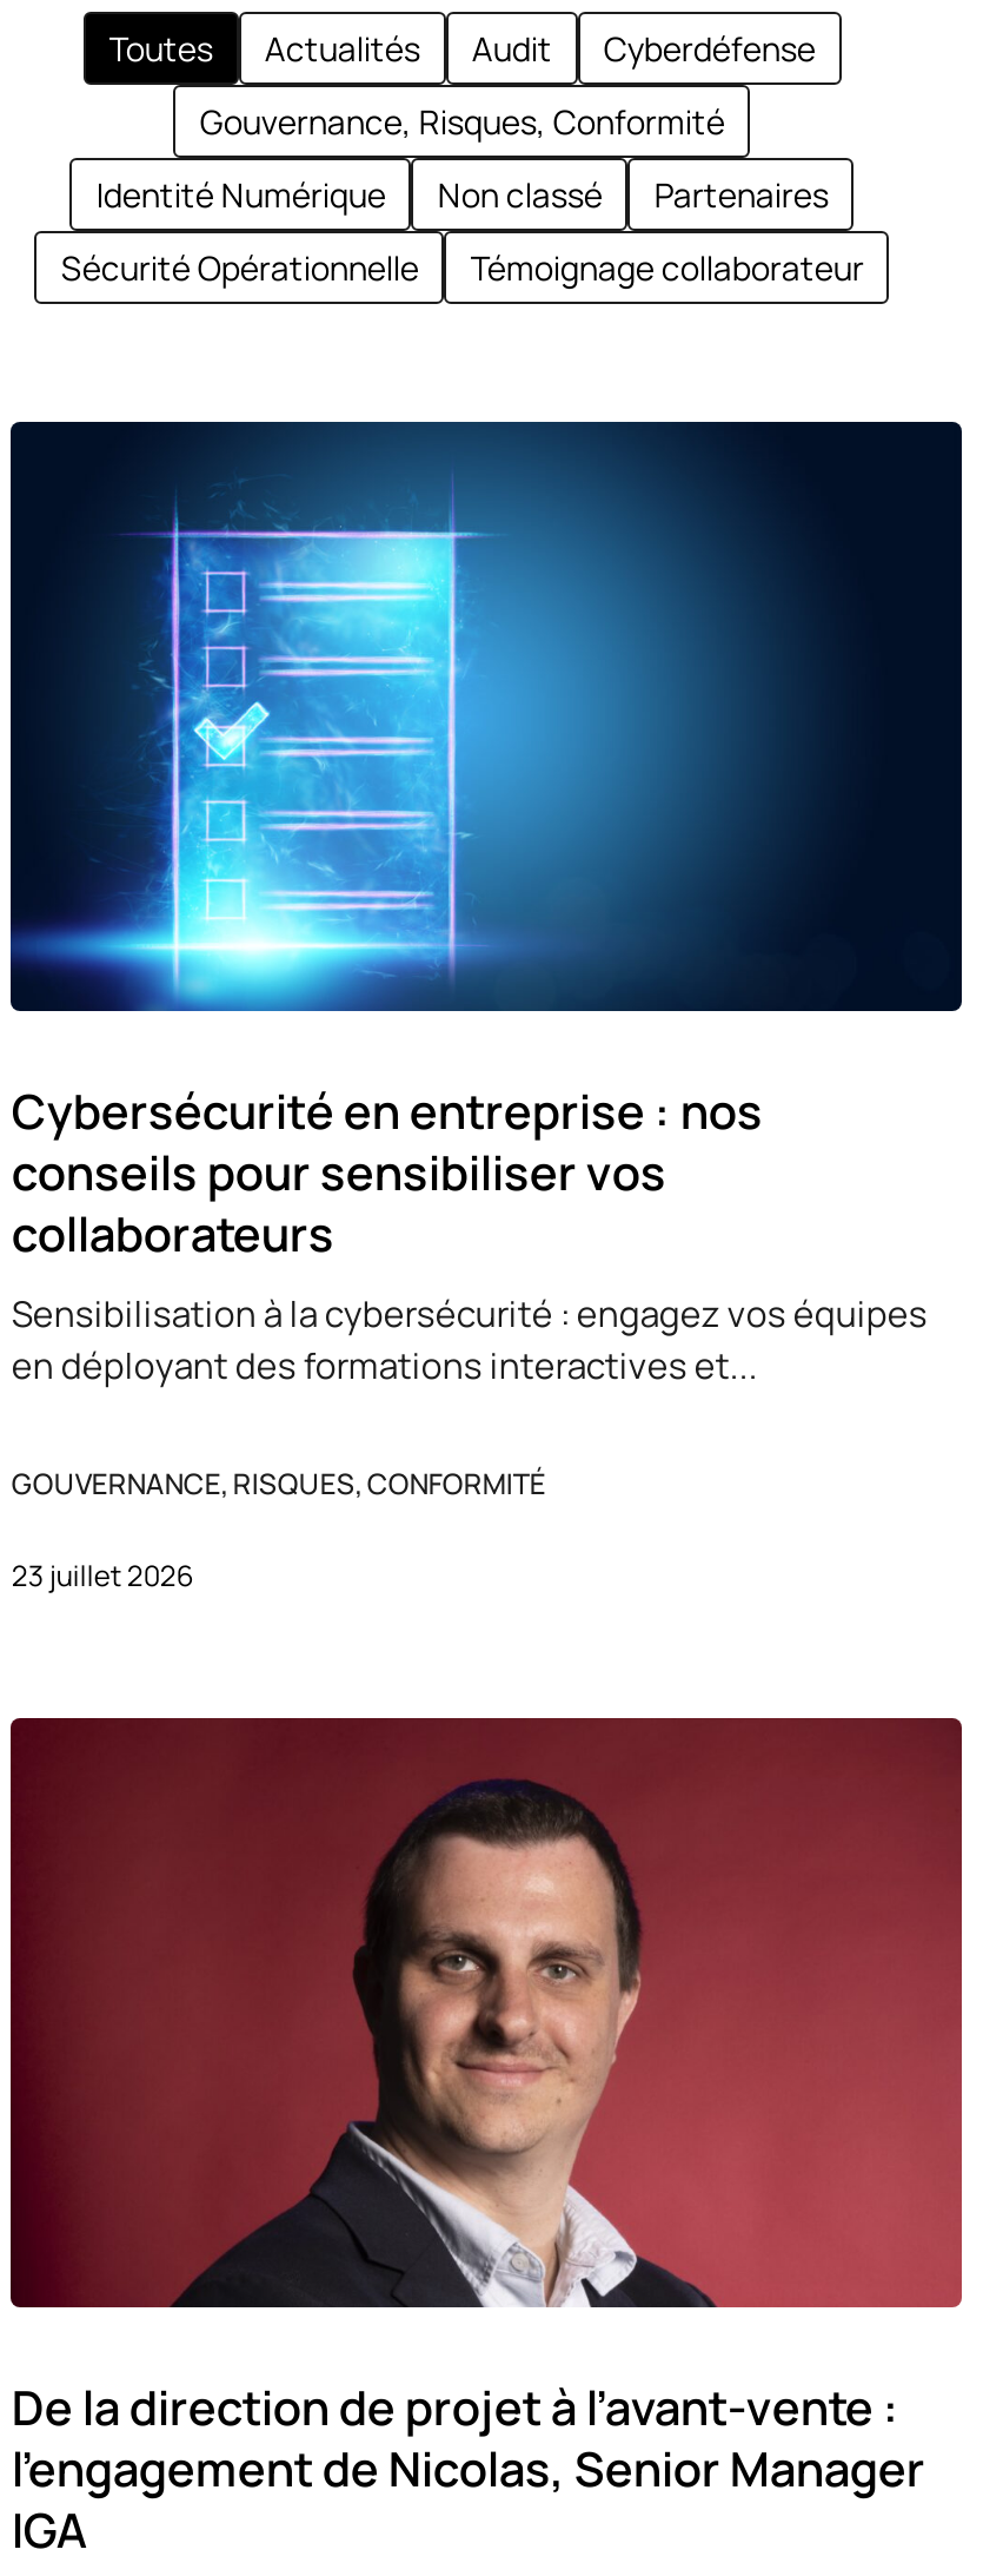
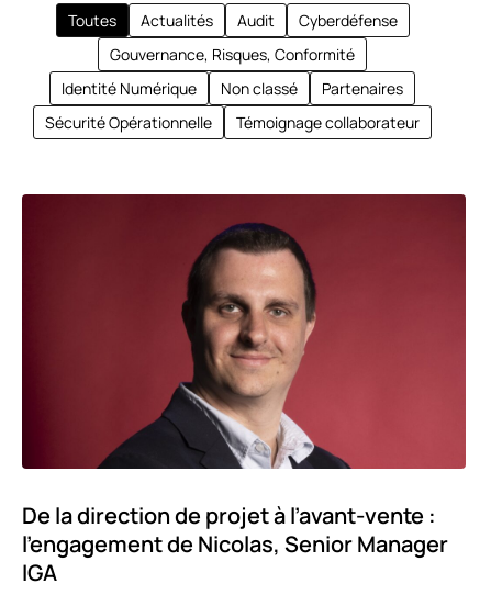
[11,420,964,1596] [image] | Cybersécurité en entreprise : nos | conseils pour sensibiliser vos | collaborateurs | Sensibilisation à la cybersécurité : engagez vos équipes | en déployant des formations interactives et... | GOUVERNANCE, RISQUES, CONFORMITÉ | 23 juillet 2026 -> none

